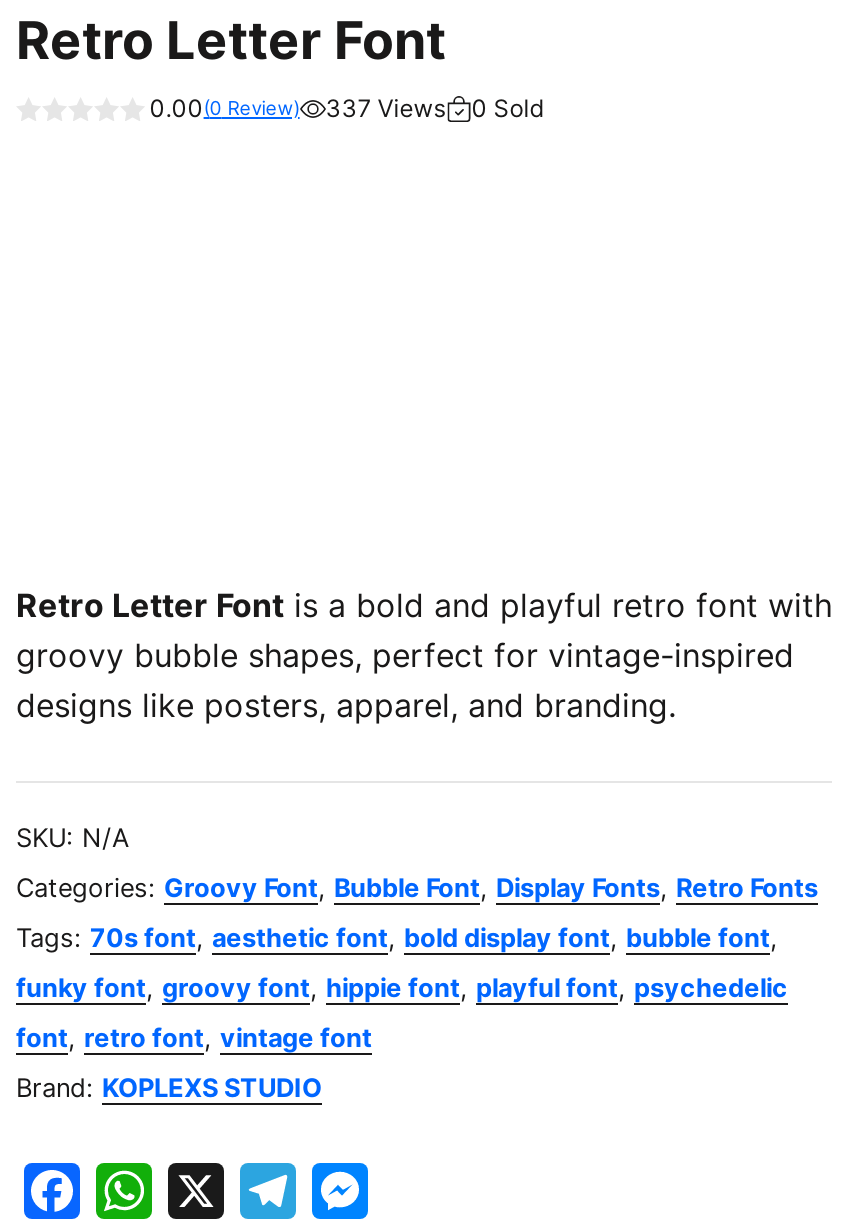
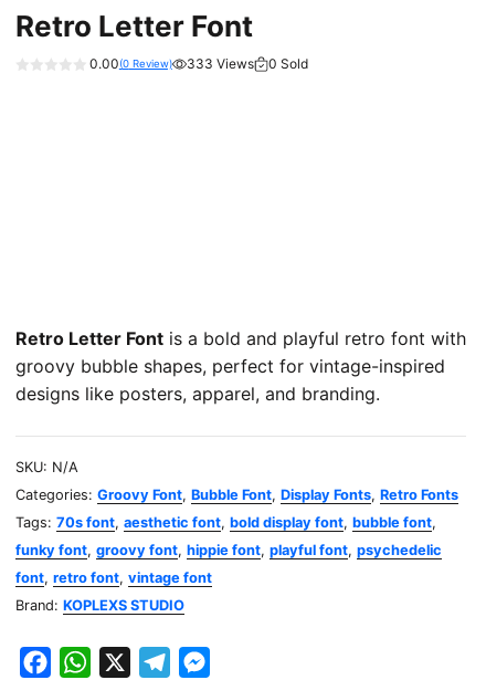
[150,92,544,123] 0.00(0 Review) 337 Views 0 Sold -> [89,55,308,72] 0.00(0 Review) 333 Views 0 Sold

